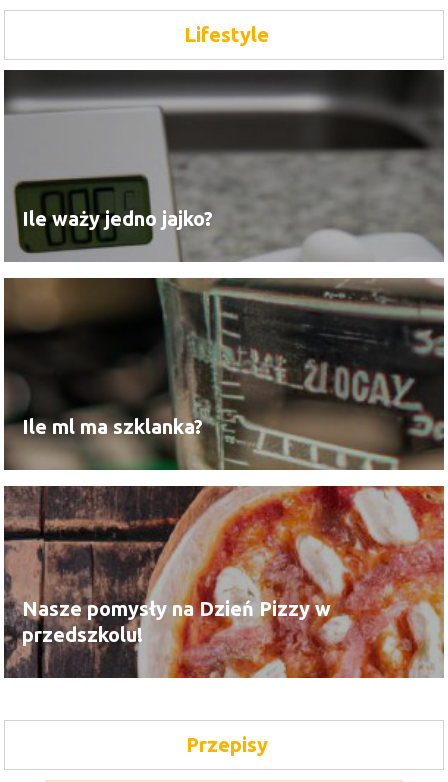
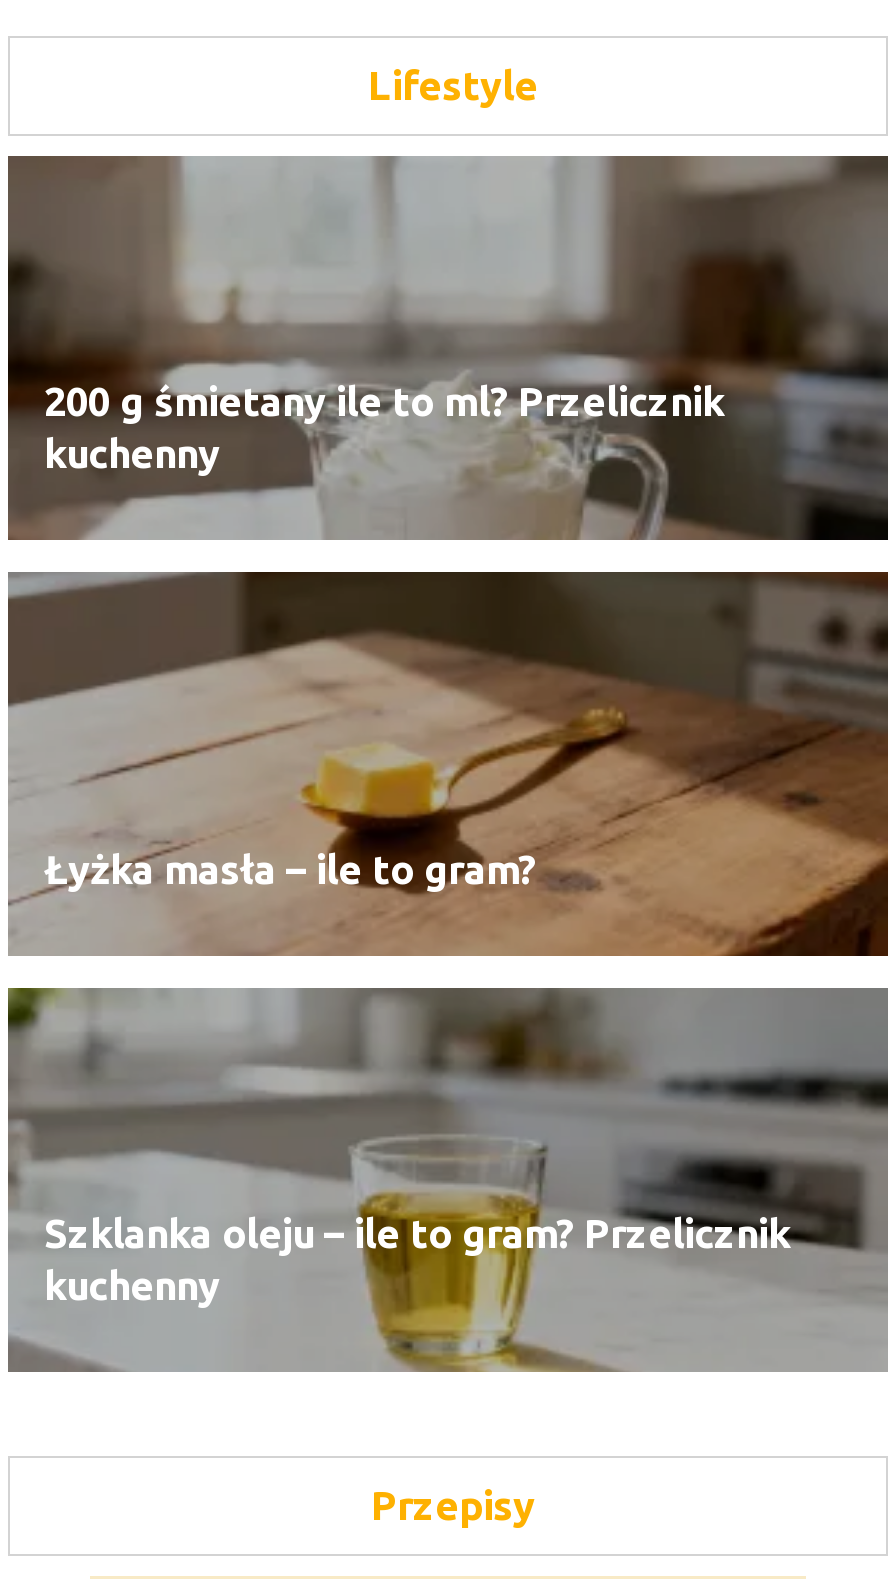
[4,69,445,262] [image] | Ile waży jedno jajko? -> [8,154,888,540] [image] | 200 g śmietany ile to ml? Przelicznik | kuchenny
[4,278,445,471] [image] | Ile ml ma szklanka? -> [8,572,890,958] [image] | Łyżka masła – ile to gram?
[3,485,445,679] [image] | Nasze pomysły na Dzień Pizzy w | przedszkolu! -> [8,986,890,1372] [image] | Szklanka oleju – ile to gram? Przelicznik | kuchenny

